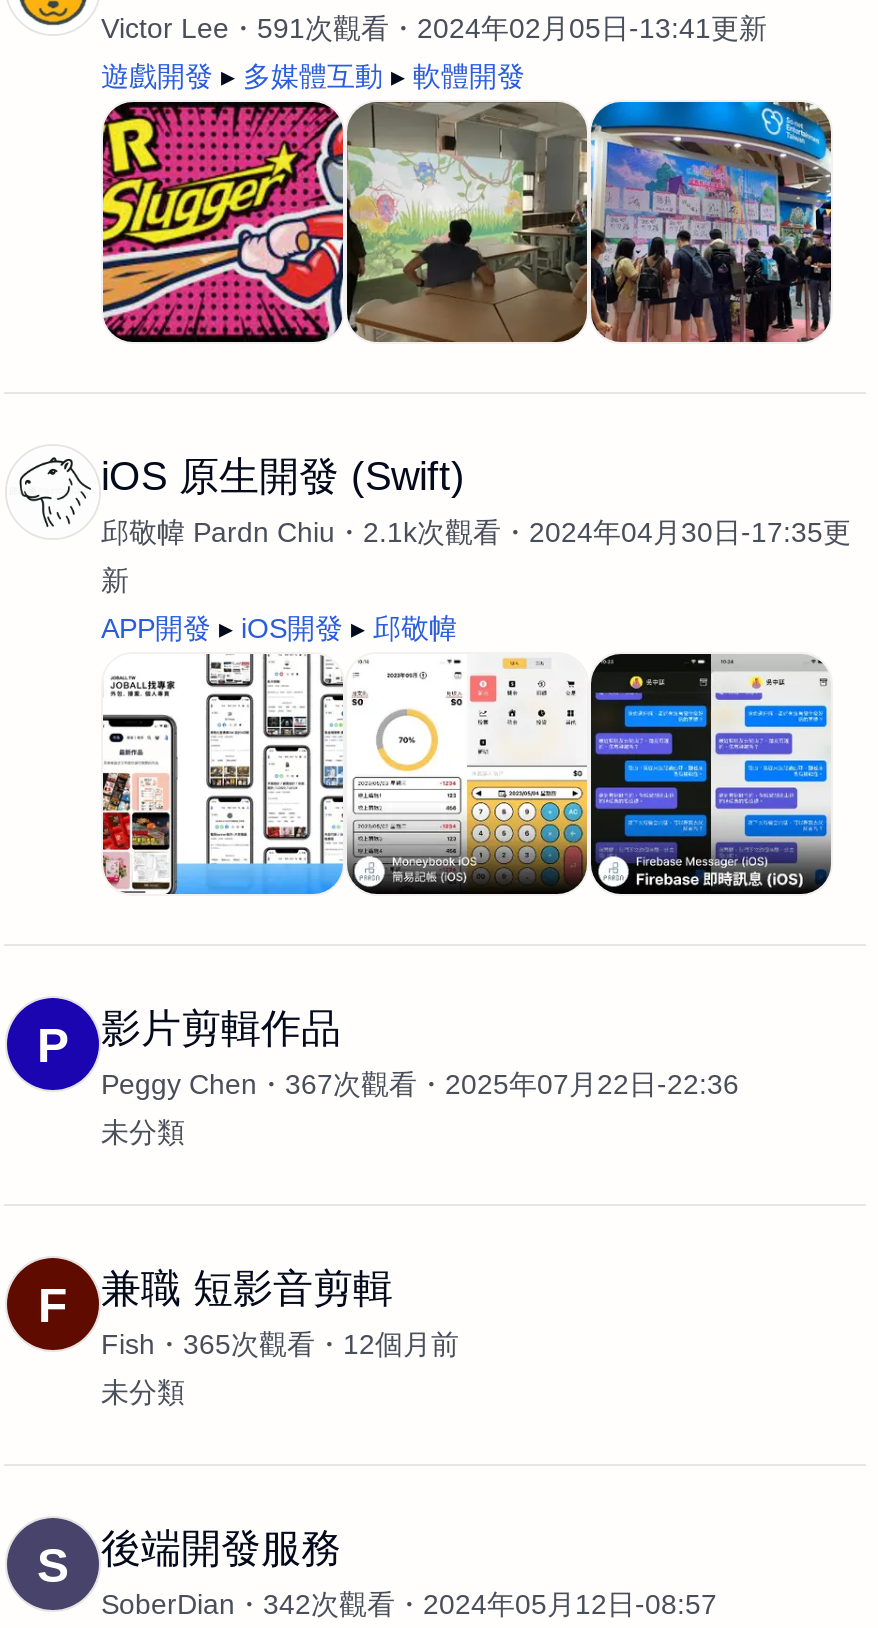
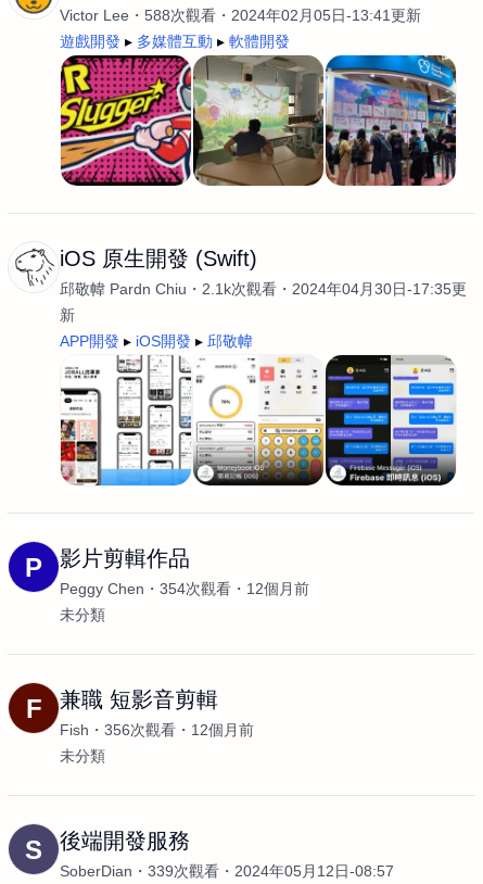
[101,12,767,44] Victor Lee 591次觀看 2024年02月05日-13:41更新 -> [60,7,421,24] Victor Lee 588次觀看 2024年02月05日-13:41更新
[285,1068,739,1100] 367次觀看 | 2025年07月22日-22:36 -> [160,580,309,597] 354次觀看 | 12個月前
[101,1328,459,1360] Fish 365次觀看 12個月前 -> [60,721,254,738] Fish 356次觀看 12個月前
[101,1588,717,1620] SoberDian 342次觀看 2024年05月12日-08:57 -> [60,862,394,880] SoberDian 339次觀看 2024年05月12日-08:57

